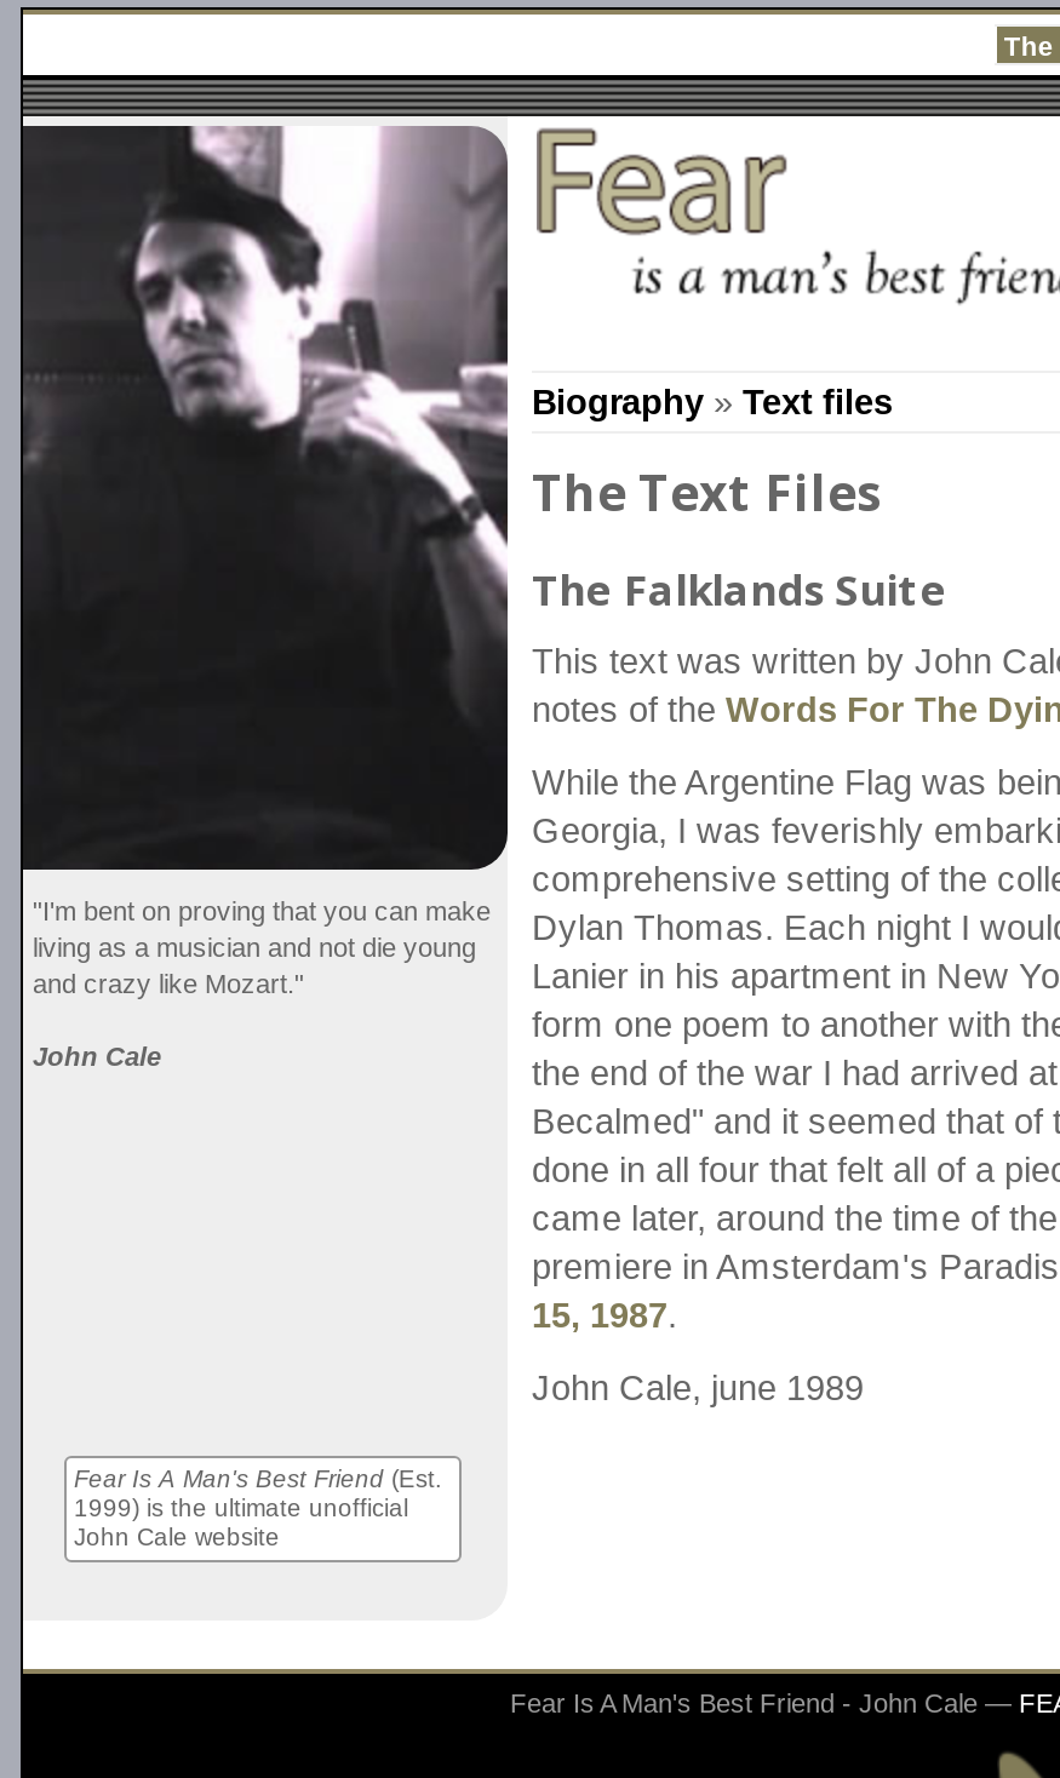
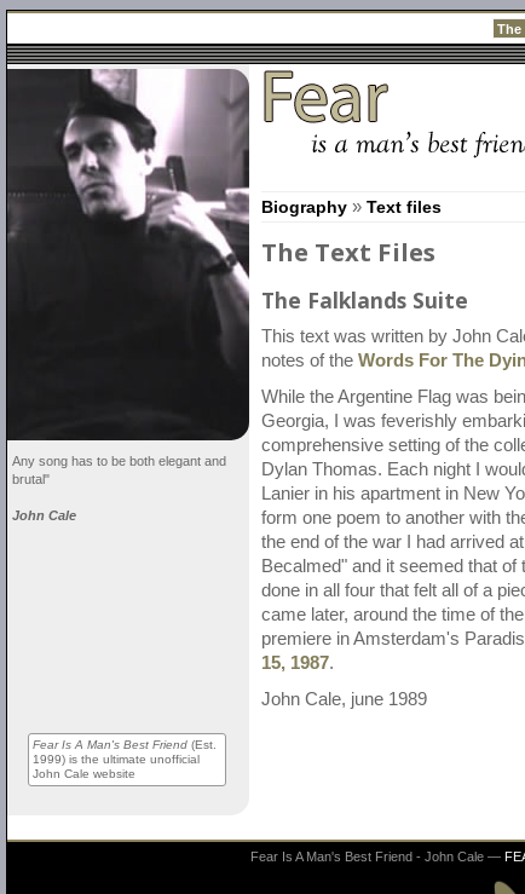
[33,896,491,998] "I'm bent on proving that you can make | living as a musician and not die young | and crazy like Mozart." -> [12,454,226,486] Any song has to be both elegant and | brutal"

